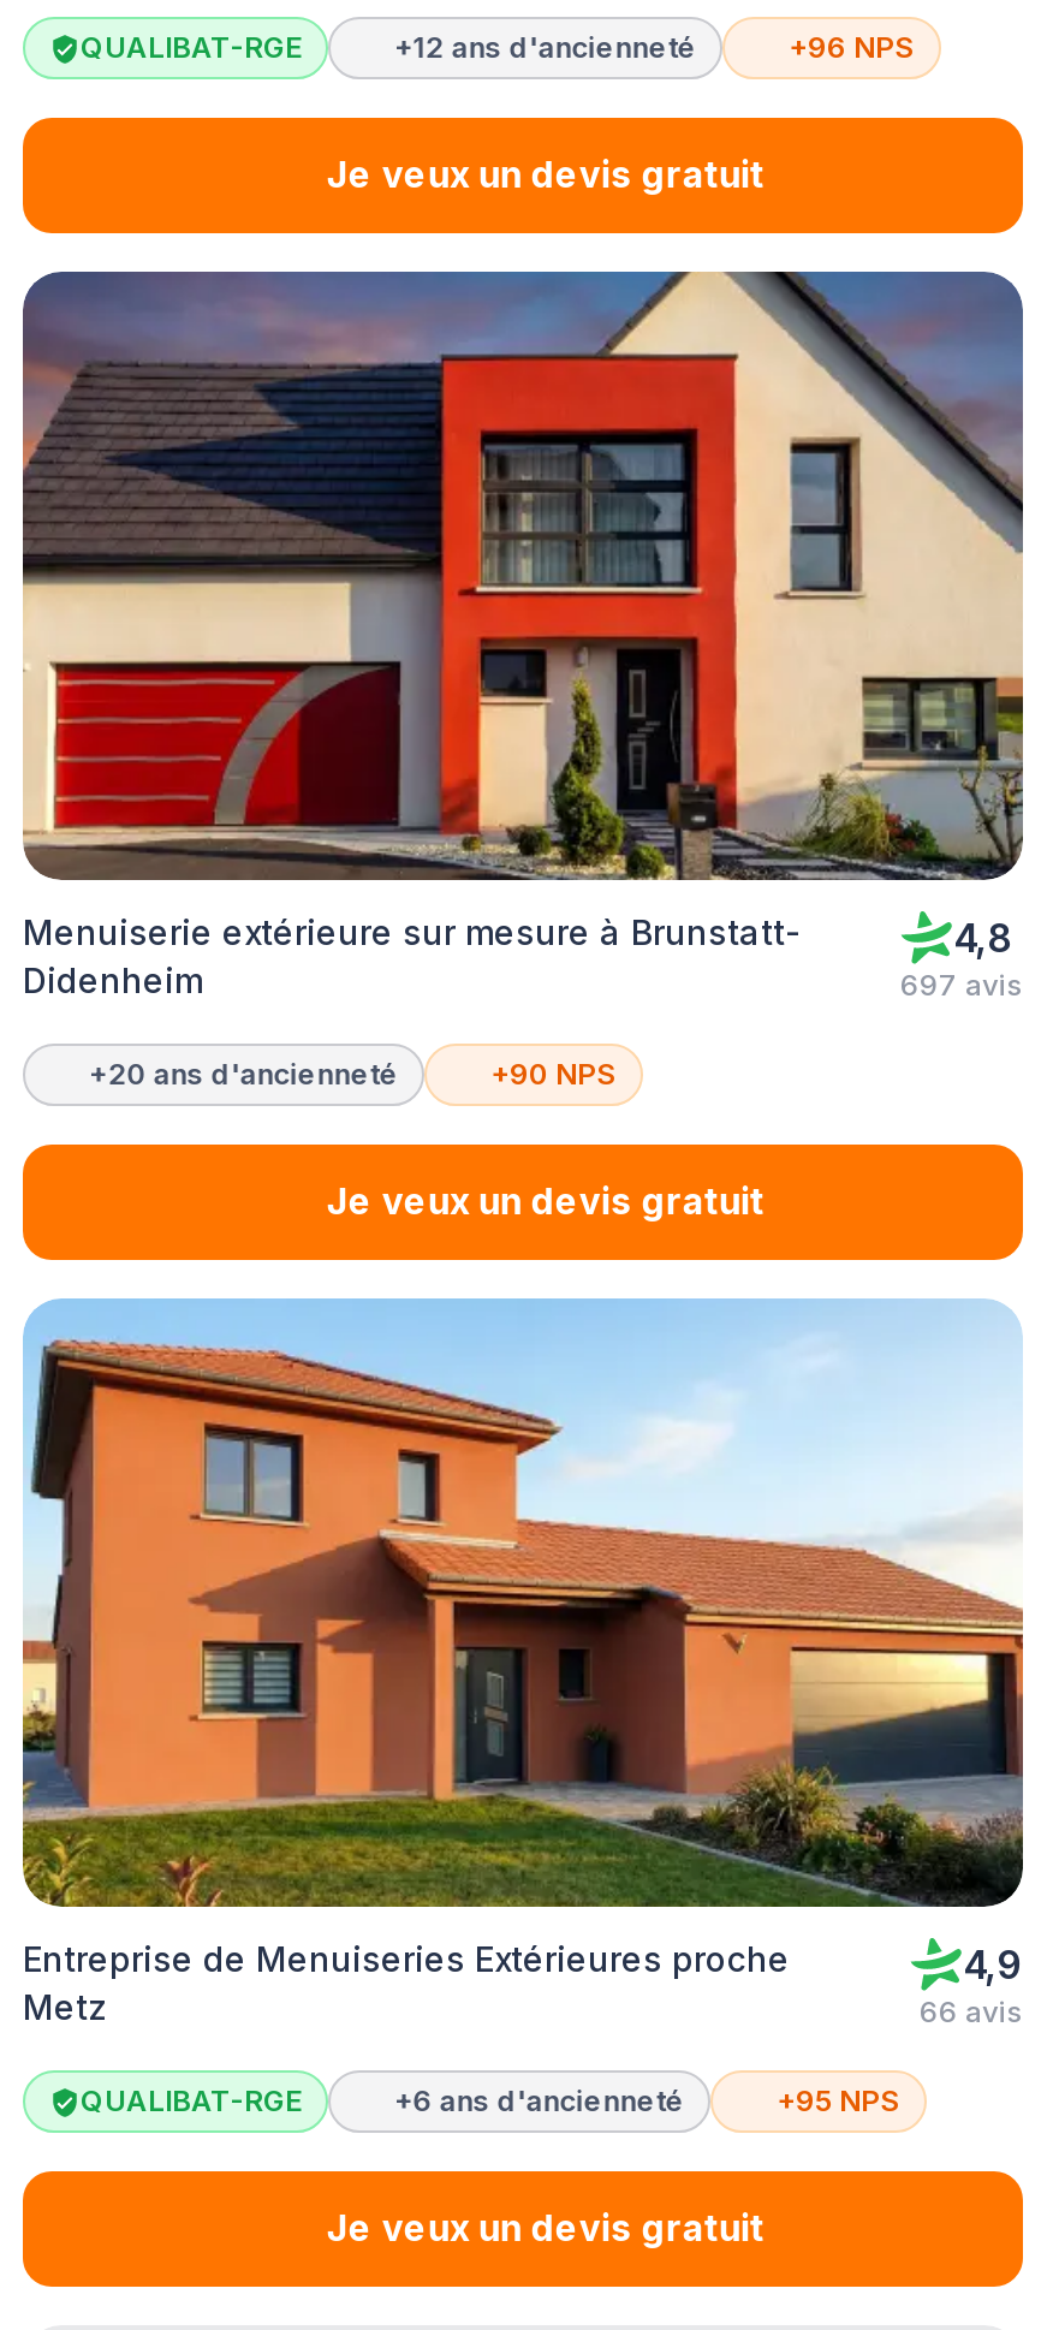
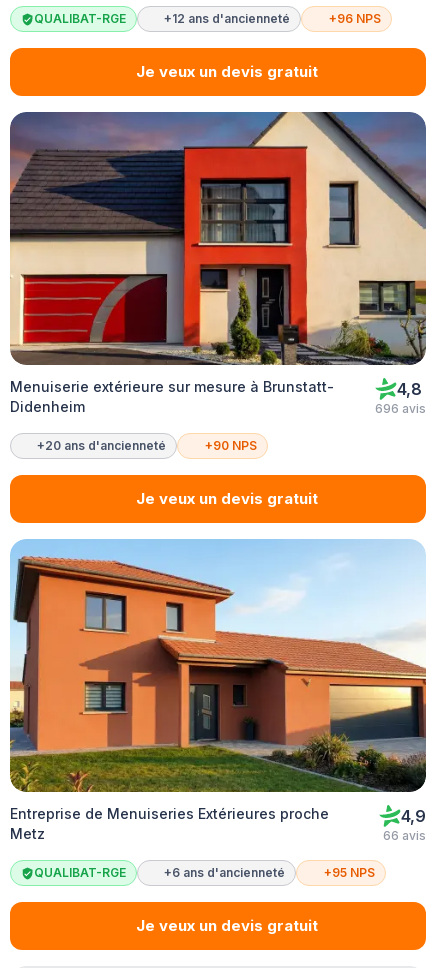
[900,967,1023,1003] 697 avis -> [375,401,426,416] 696 avis

